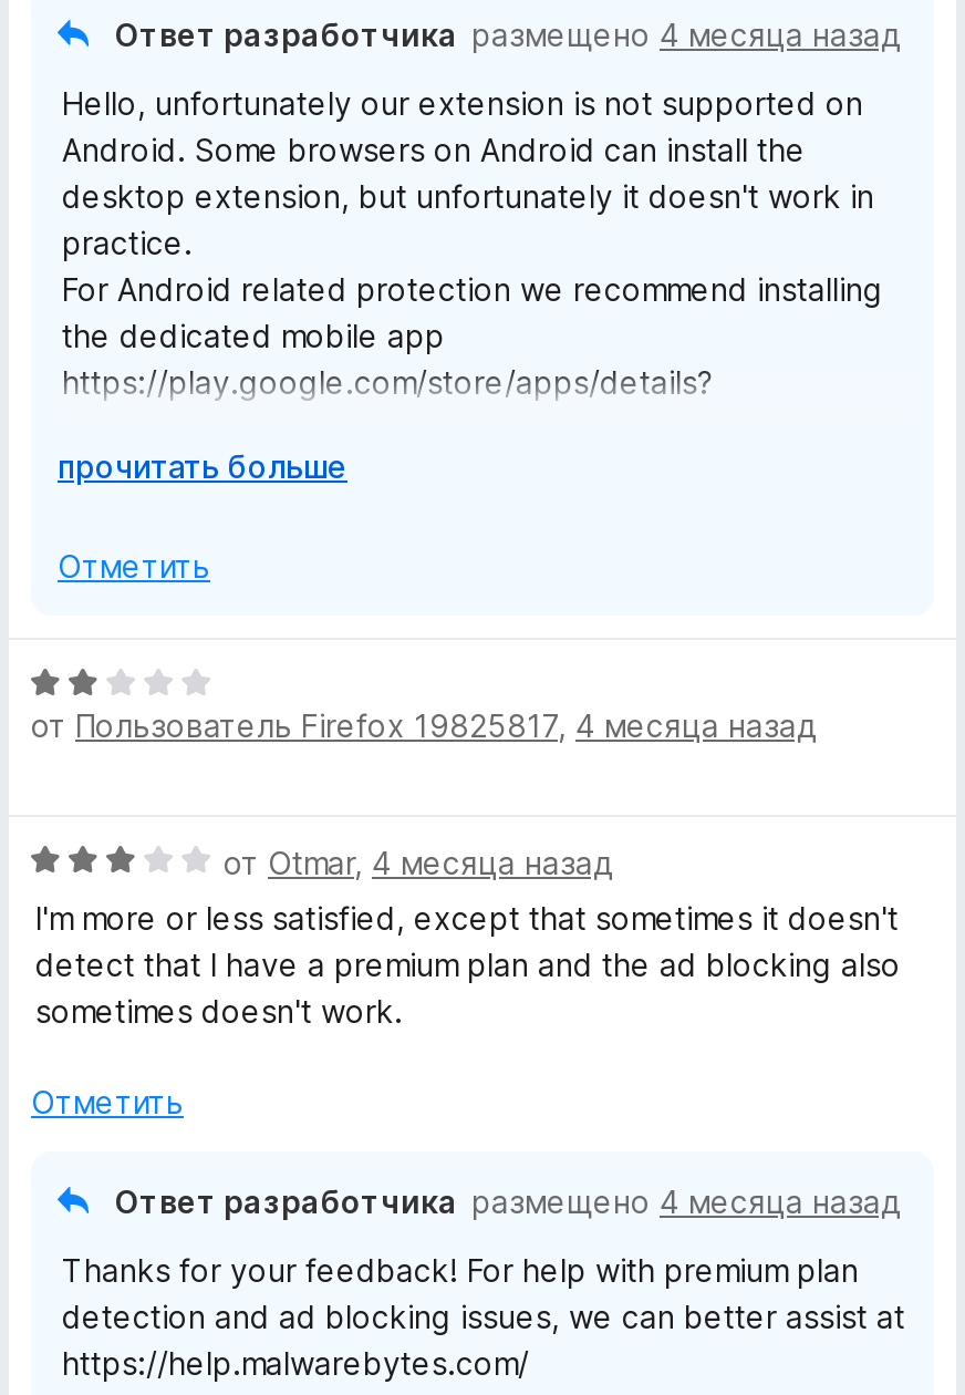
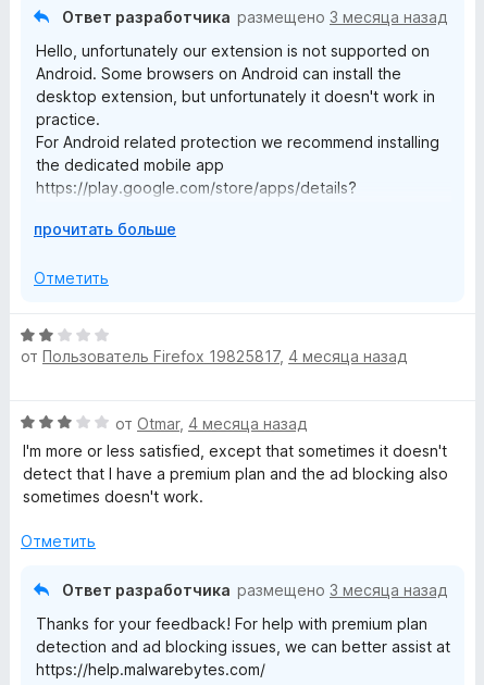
[115,15,901,53] Ответ разработчика размещено 4 месяца назад -> [62,8,447,26] Ответ разработчика размещено 3 месяца назад
[115,1182,901,1220] Ответ разработчика размещено 4 месяца назад -> [62,581,447,599] Ответ разработчика размещено 3 месяца назад

